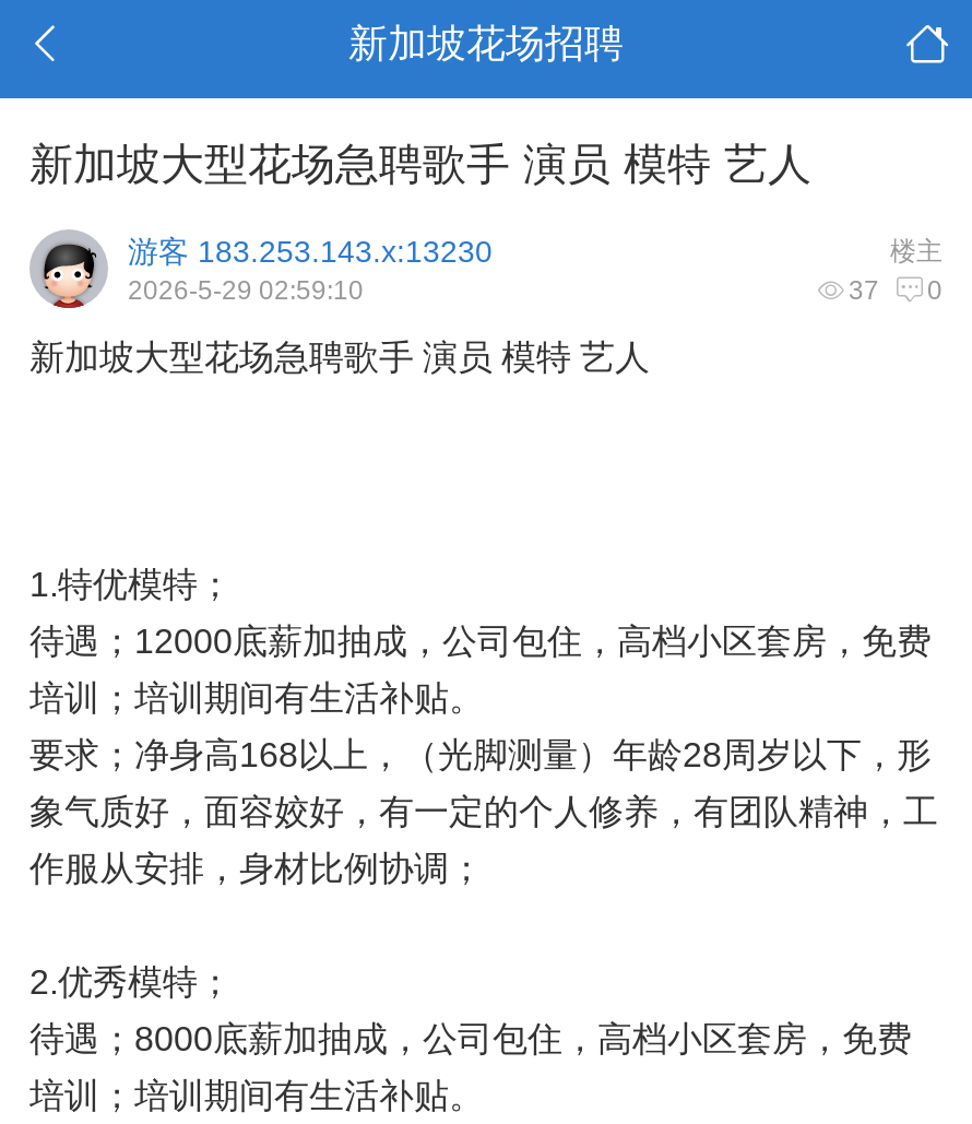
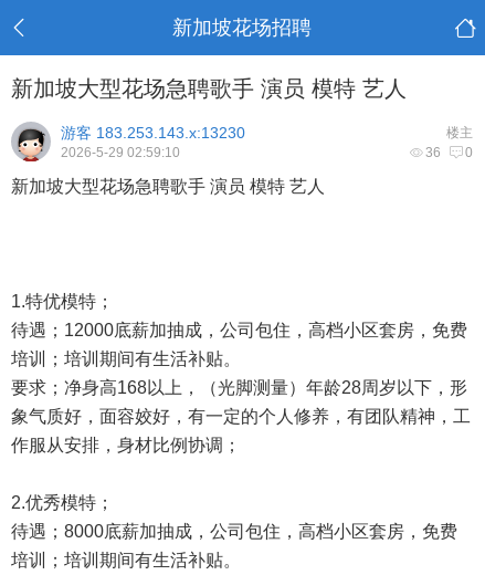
[849,275,943,306] 37 0 -> [425,145,473,160] 36 0

